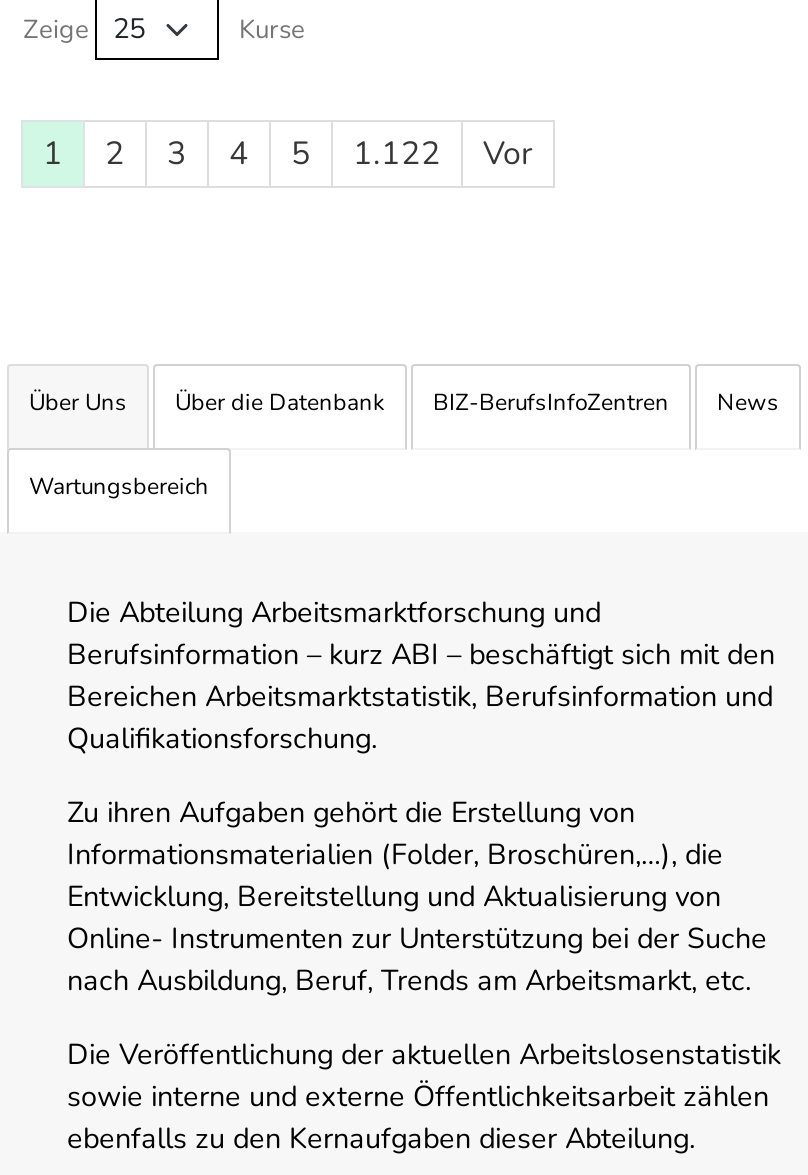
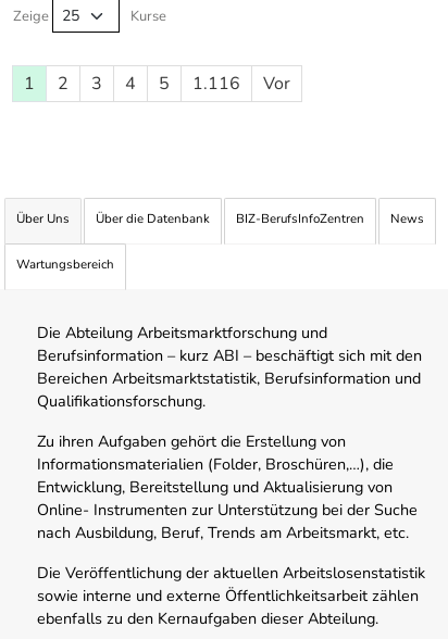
[43,132,533,176] 1 2 3 4 5 1.122 Vor -> [24,72,290,96] 1 2 3 4 5 1.116 Vor

